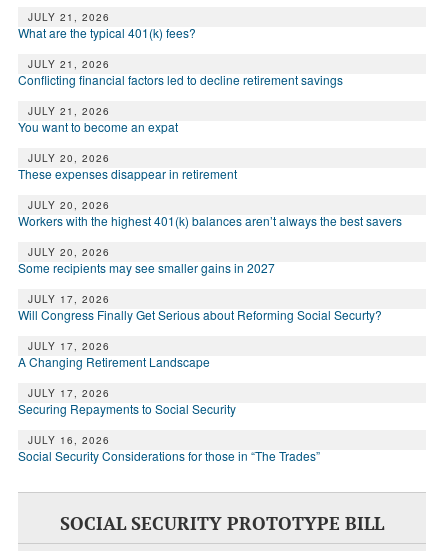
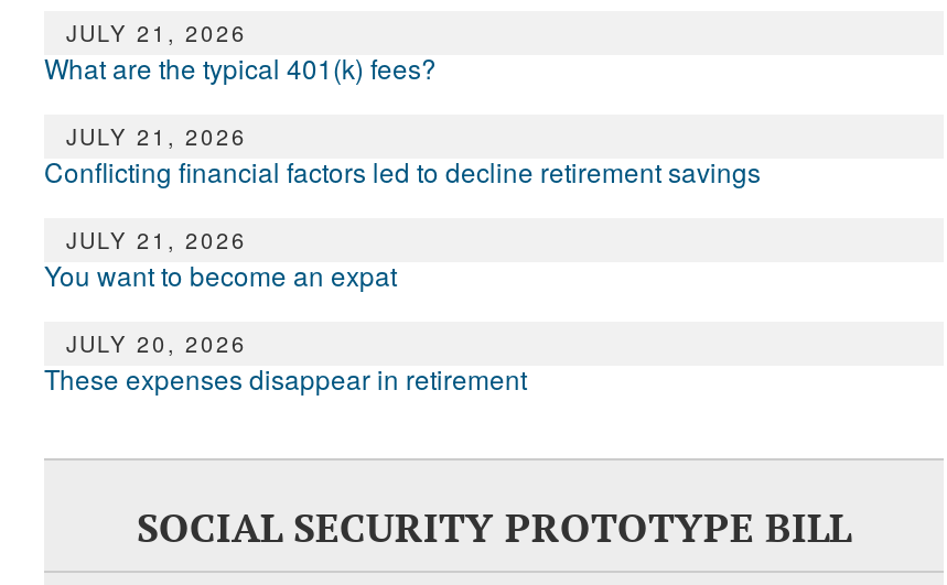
[18,198,402,464] JULY 20, 2026 | Workers with the highest 401(k) balances aren’t always the best savers | JULY 20, 2026 | Some recipients may see smaller gains in 2027 | JULY 17, 2026 | Will Congress Finally Get Serious about Reforming Social Securty? | JULY 17, 2026 | A Changing Retirement Landscape | JULY 17, 2026 | Securing Repayments to Social Security | JULY 16, 2026 | Social Security Considerations for those in “The Trades” -> none

